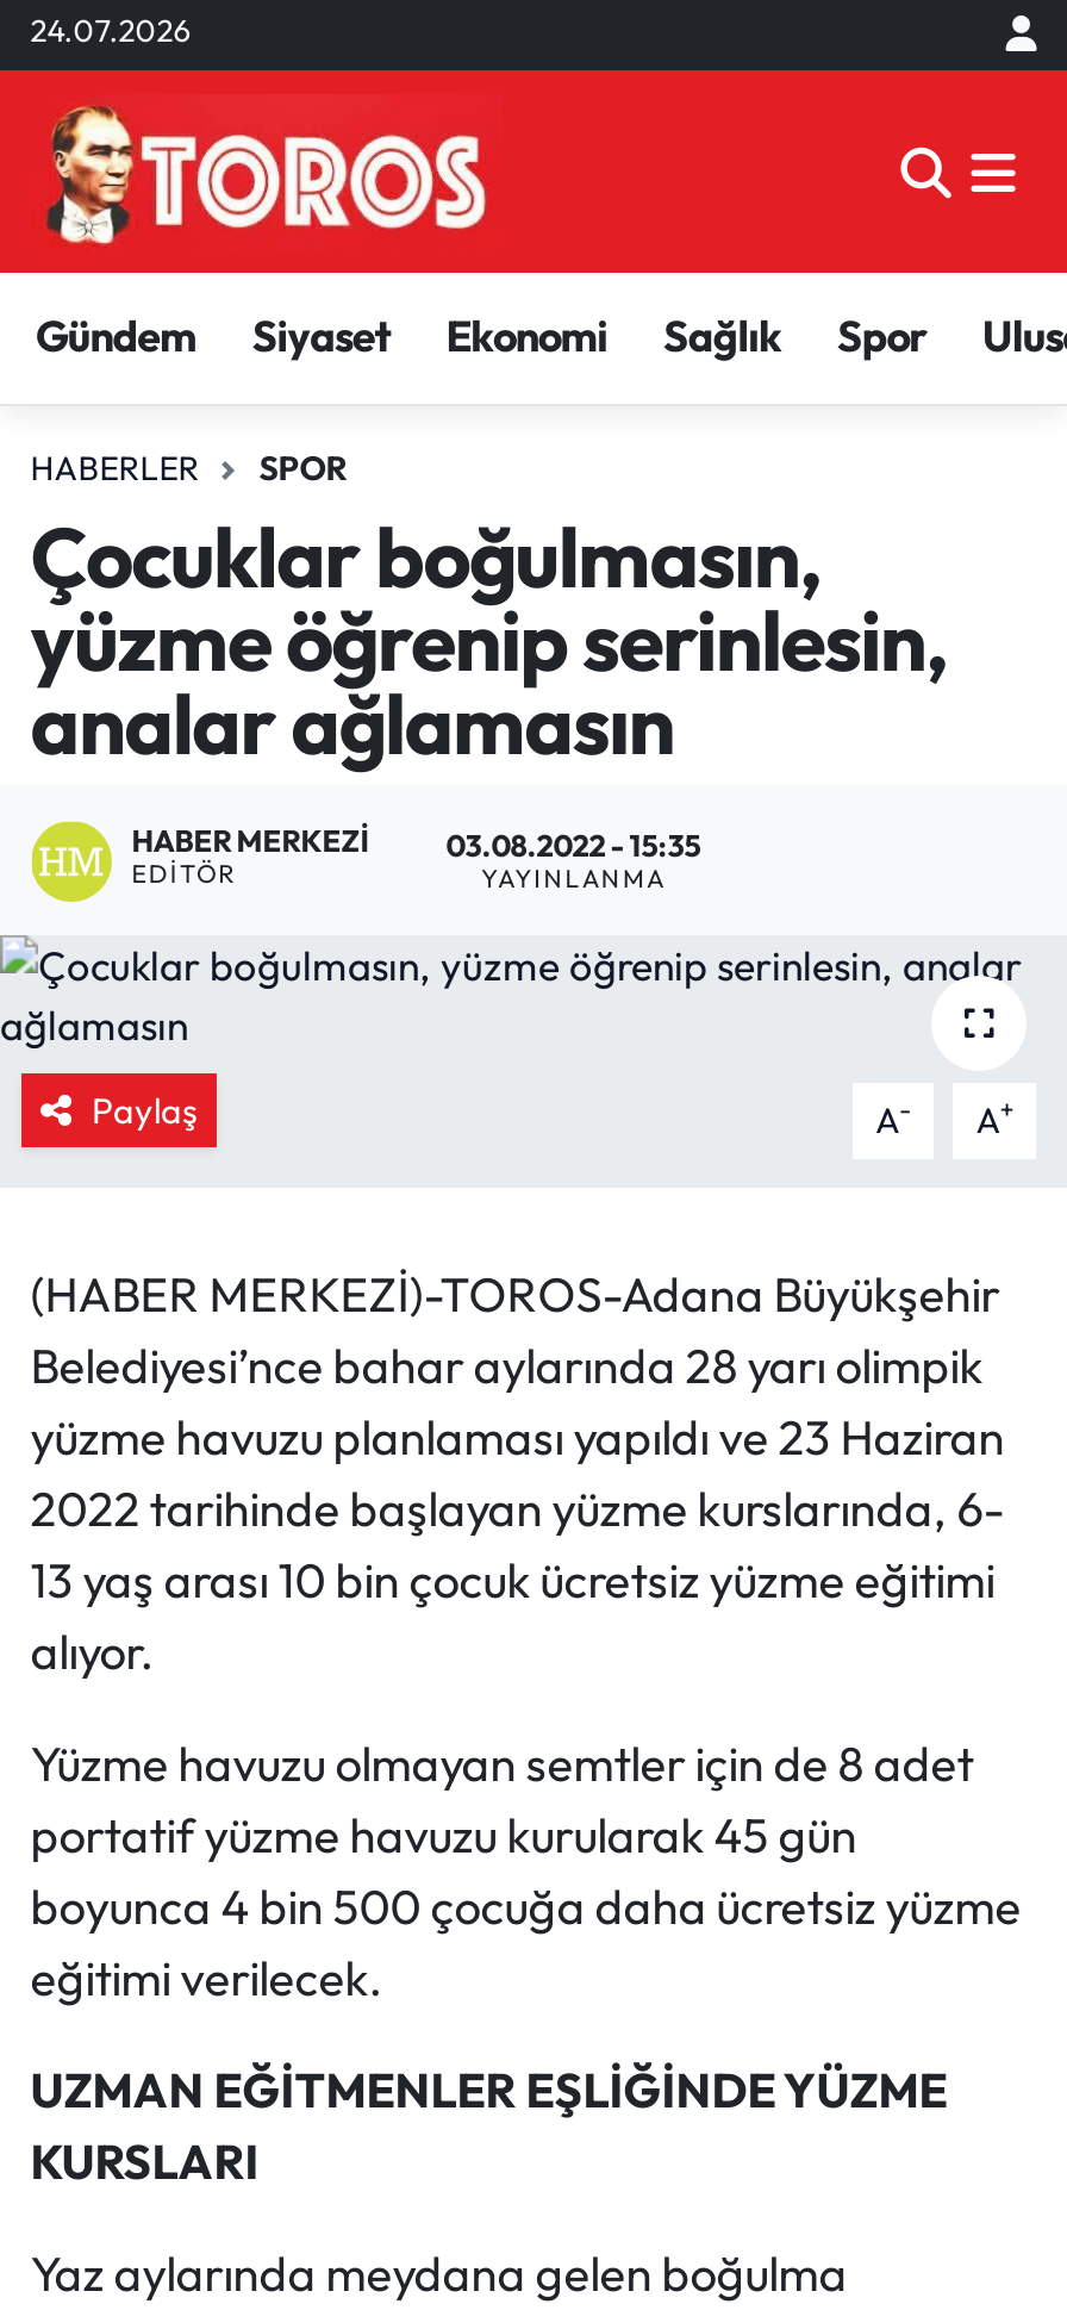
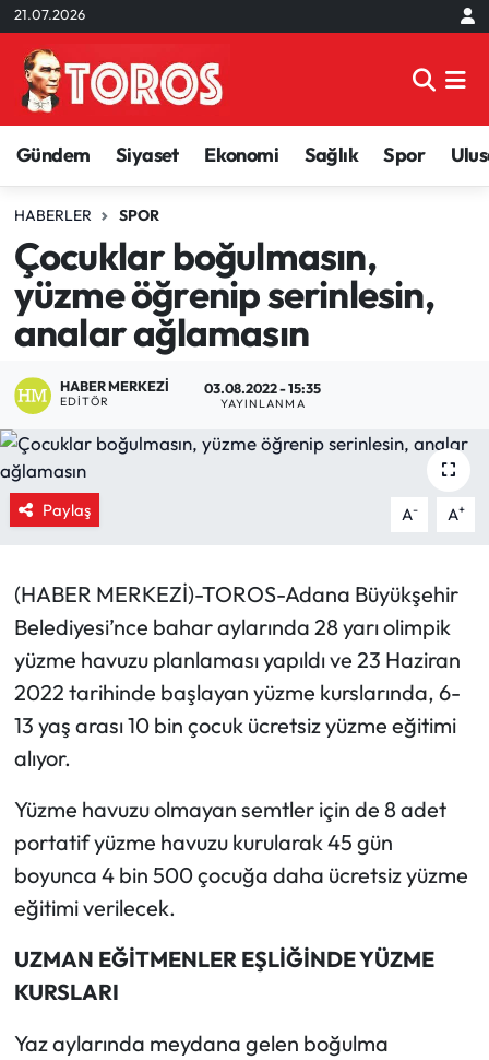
[30,11,190,49] 24.07.2026 -> [14,6,85,23] 21.07.2026

